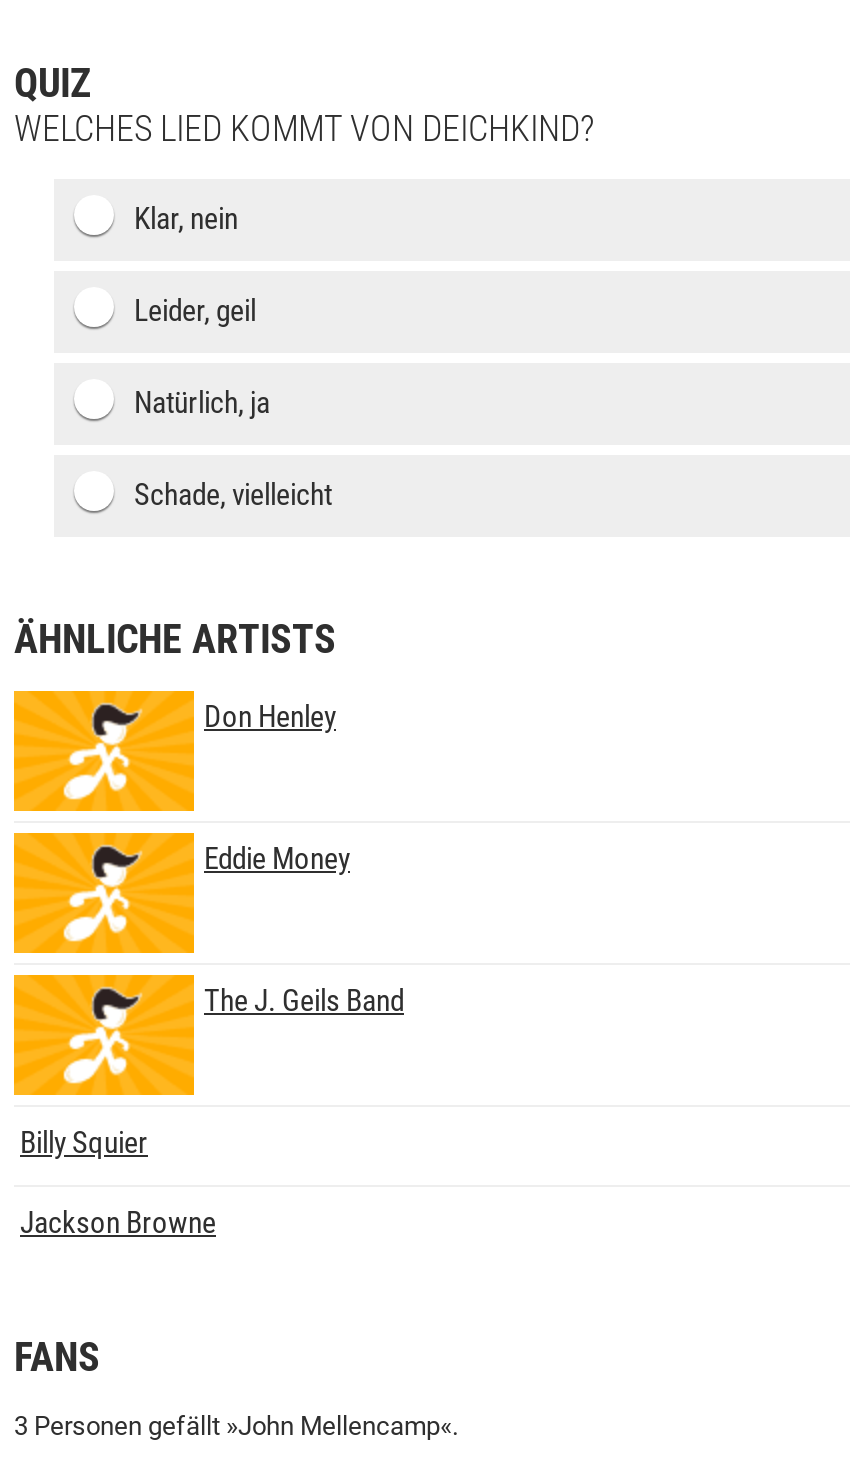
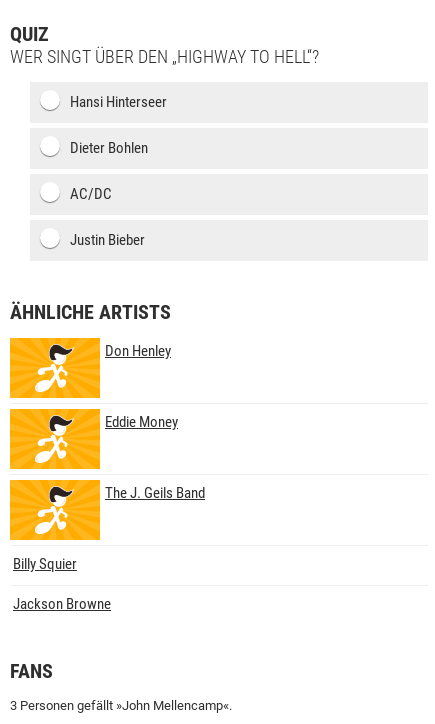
[14,107,594,149] WELCHES LIED KOMMT VON DEICHKIND? -> [10,46,319,67] WER SINGT ÜBER DEN „HIGHWAY TO HELL“?
[134,201,238,237] Klar, nein -> [70,93,167,111] Hansi Hinterseer
[134,293,256,329] Leider, geil -> [70,139,148,157] Dieter Bohlen
[134,385,270,421] Natürlich, ja -> [70,185,112,203] AC/DC
[134,477,332,513] Schade, vielleicht -> [70,231,145,249] Justin Bieber

